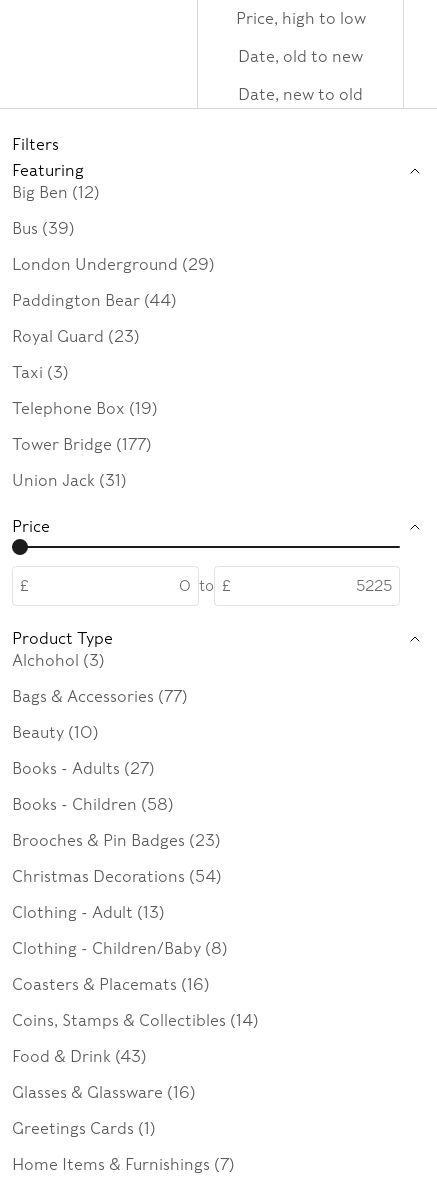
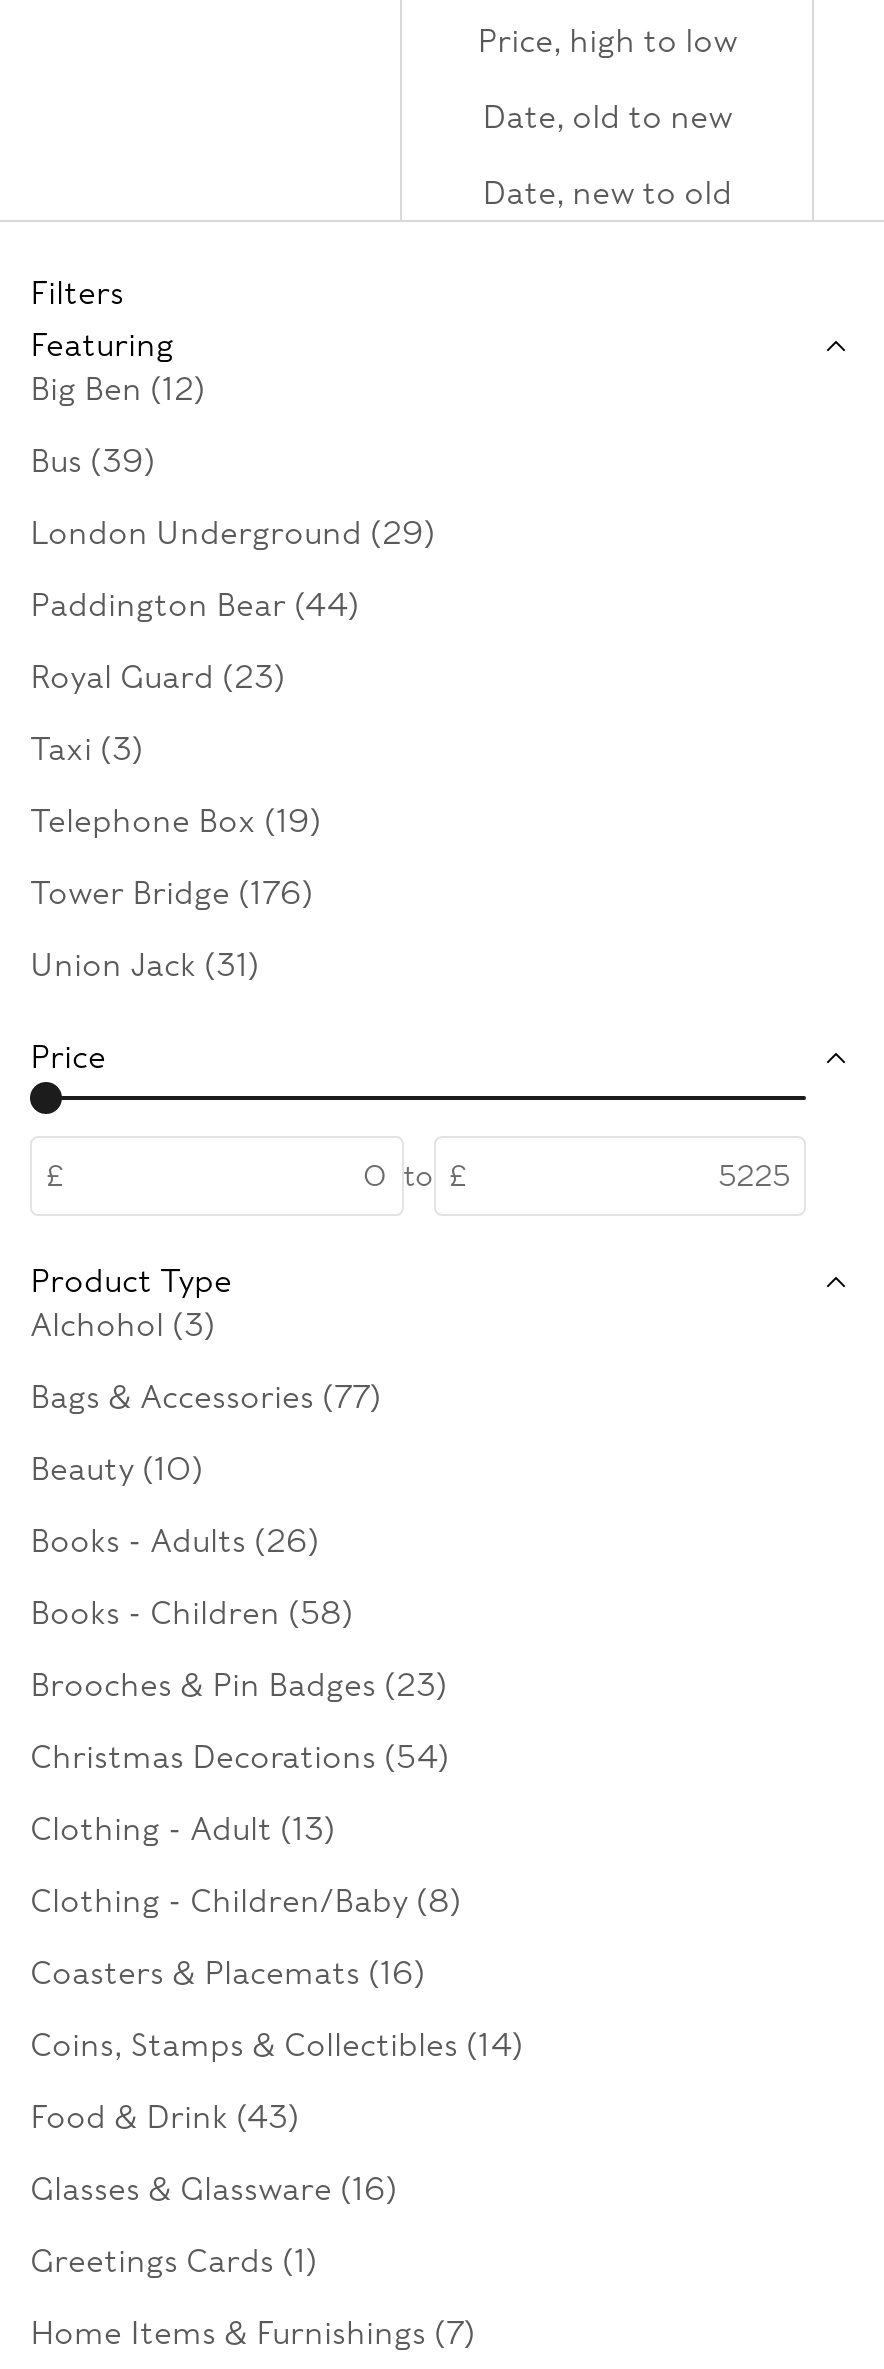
[12,435,152,454] Tower Bridge (177) -> [30,874,314,912] Tower Bridge (176)
[12,759,155,778] Books - Adults (27) -> [30,1522,320,1560] Books - Adults (26)

